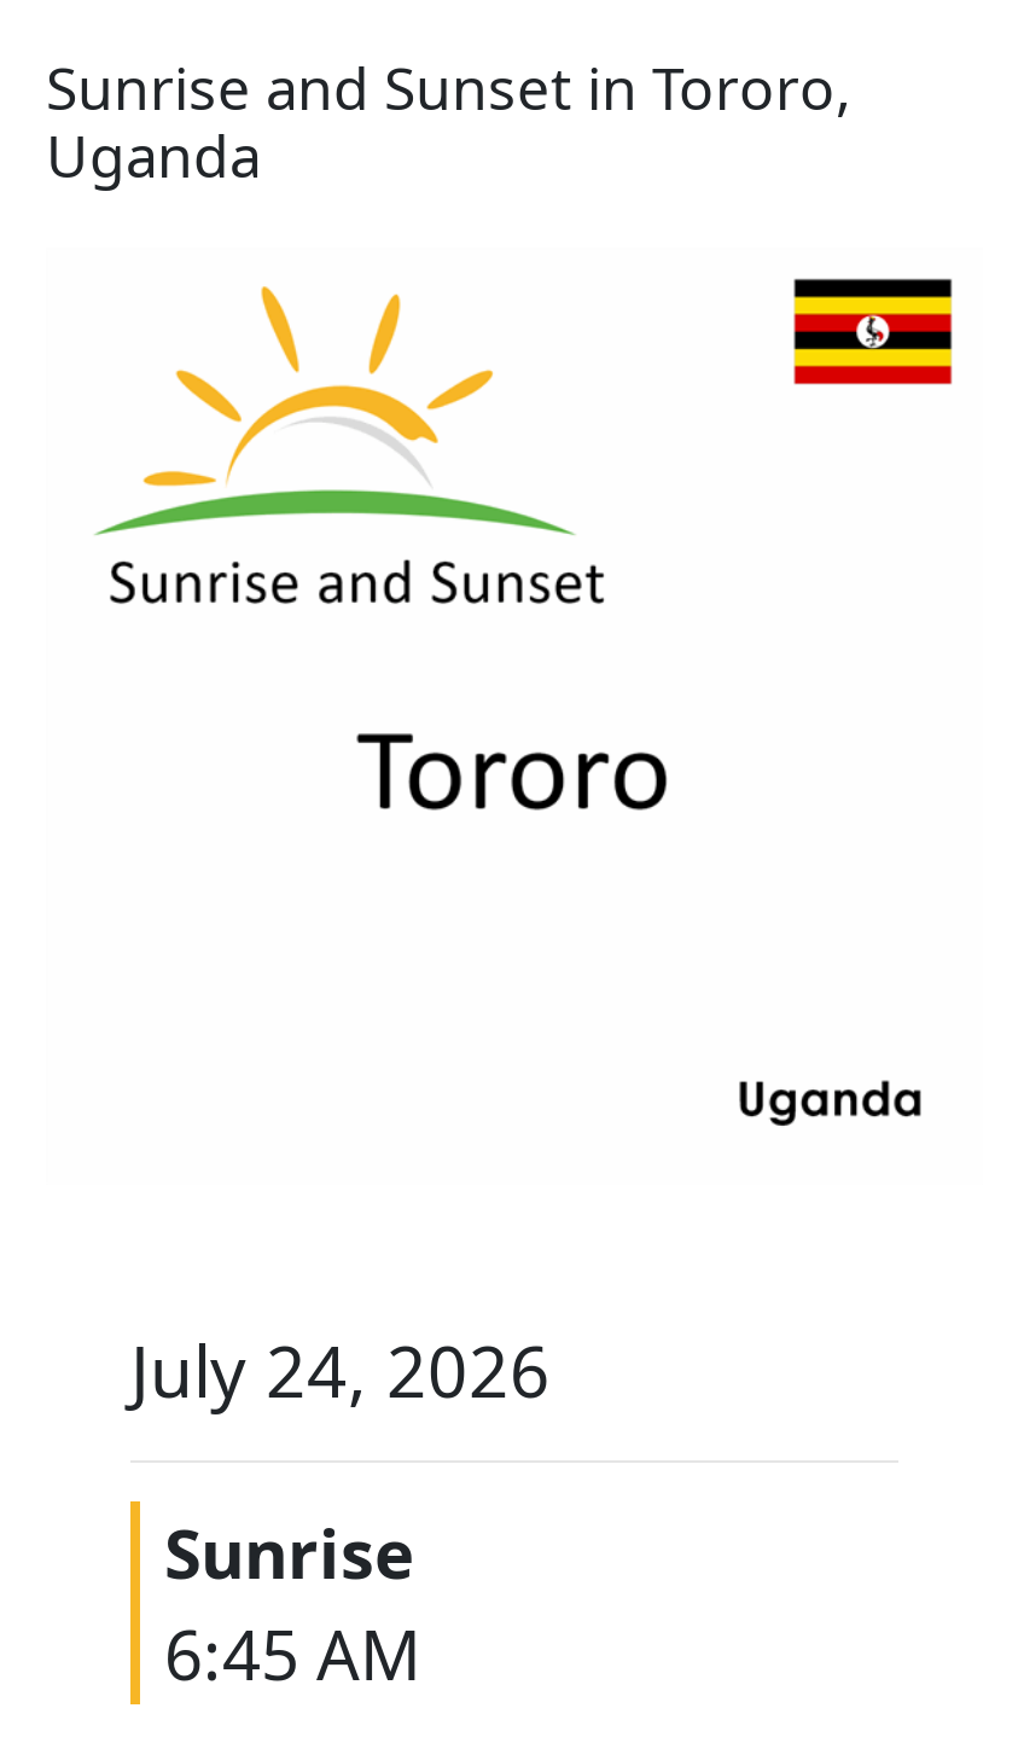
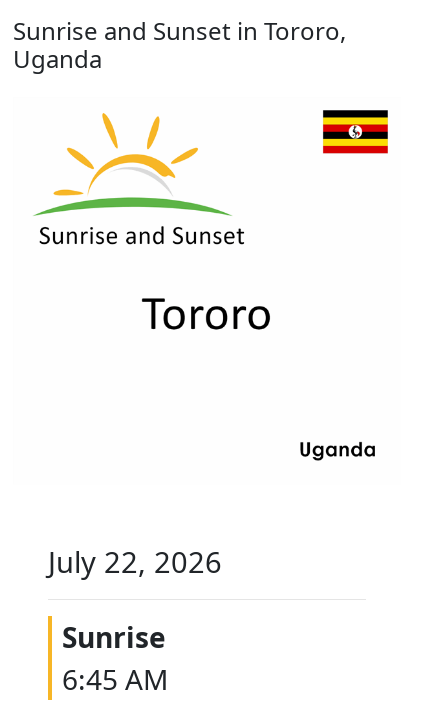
[130,1323,551,1417] July 24, 2026 -> [48,542,222,581] July 22, 2026

